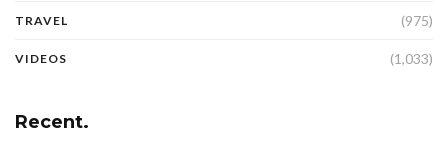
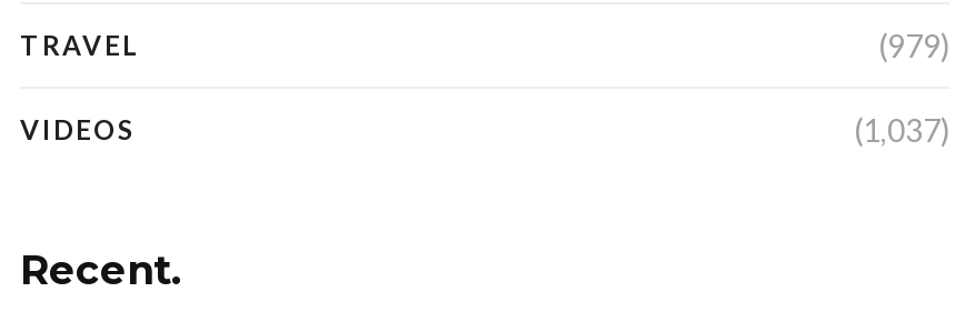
[401,12,433,29] (975) -> [878,27,949,65] (979)
[390,50,433,67] (1,033) -> [854,111,949,149] (1,037)

